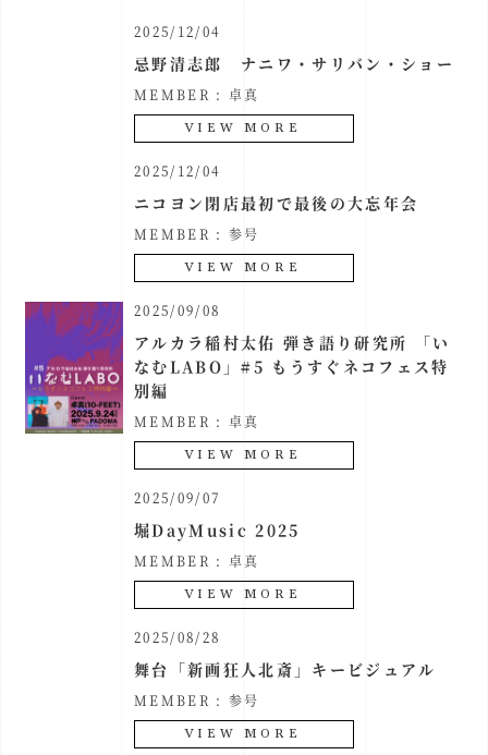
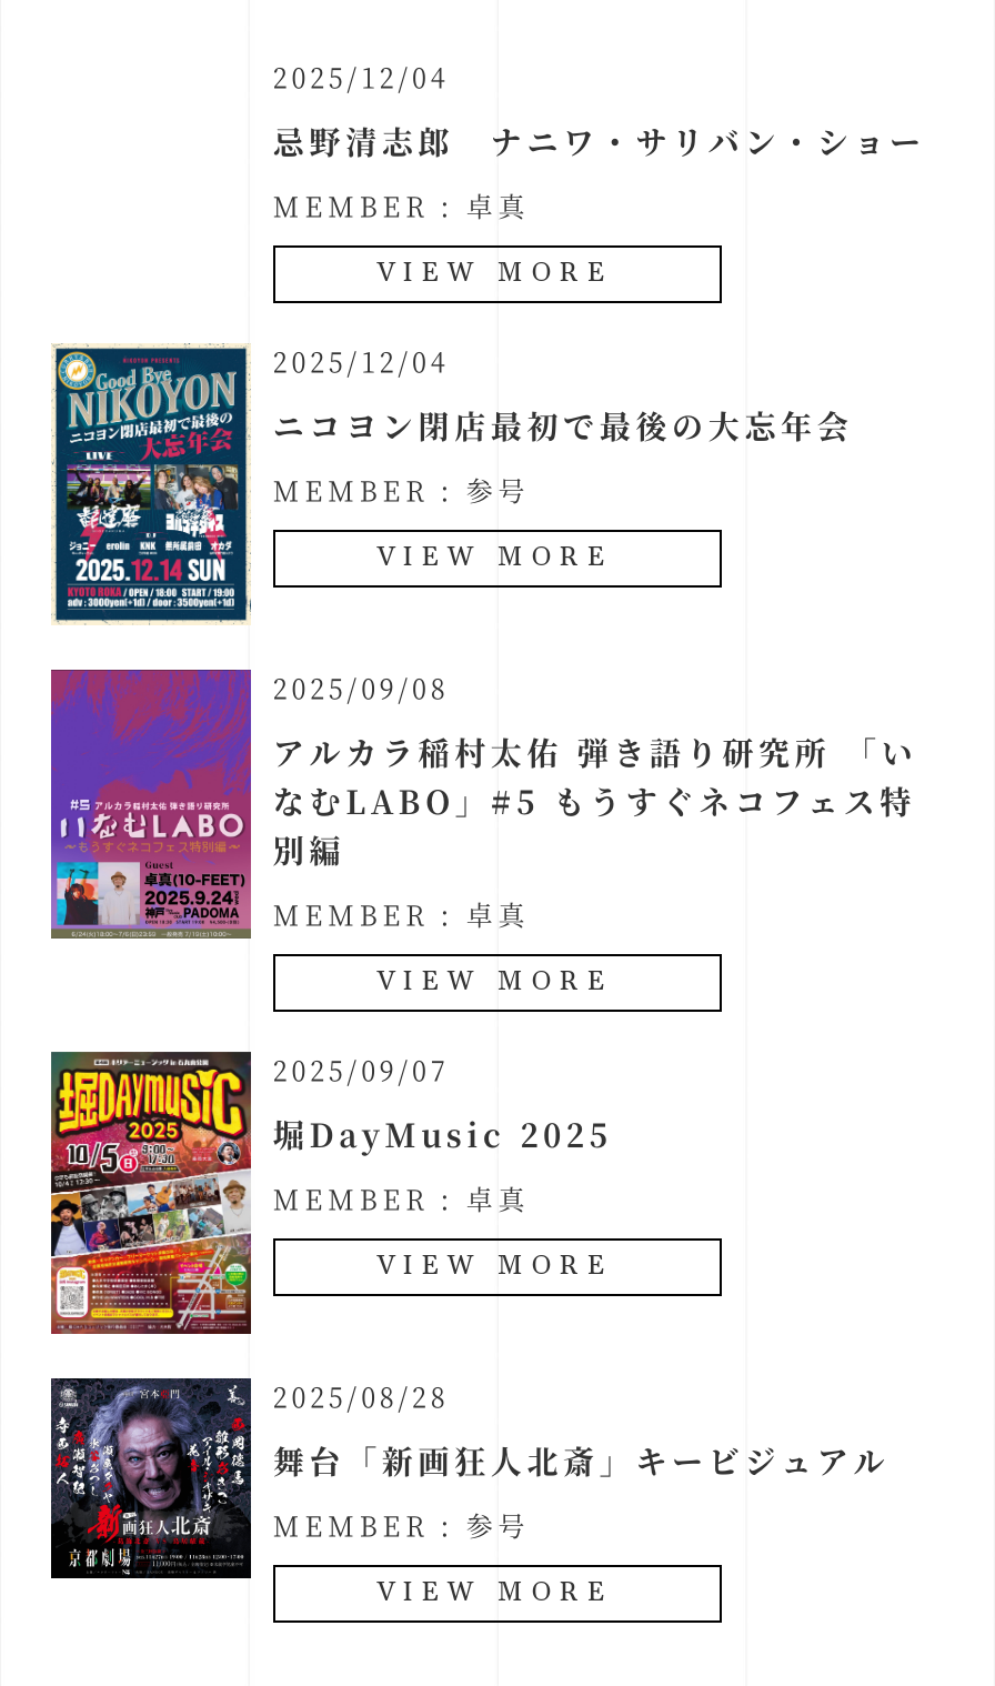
none -> [51,343,251,625] [image]
none -> [49,1050,253,1338] [image]
none -> [49,1376,253,1583] [image]

